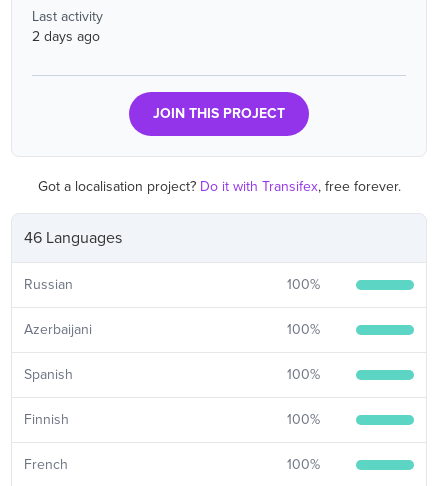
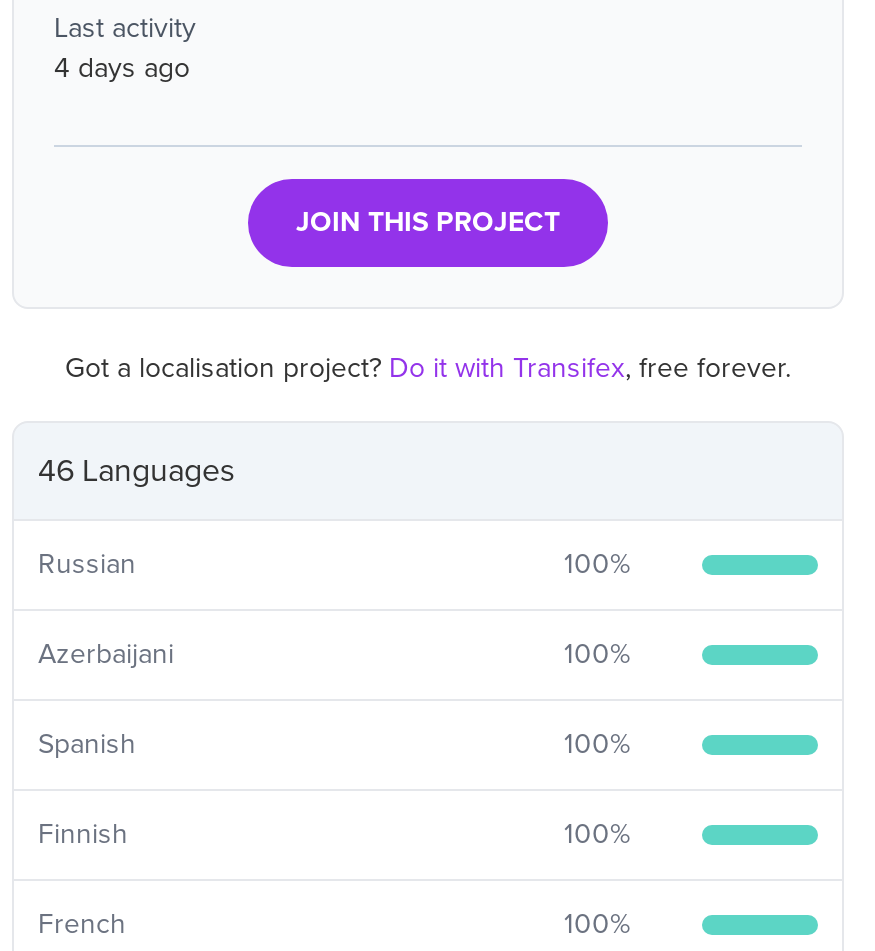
[32,28,100,45] 2 days ago -> [54,51,190,85] 4 days ago

